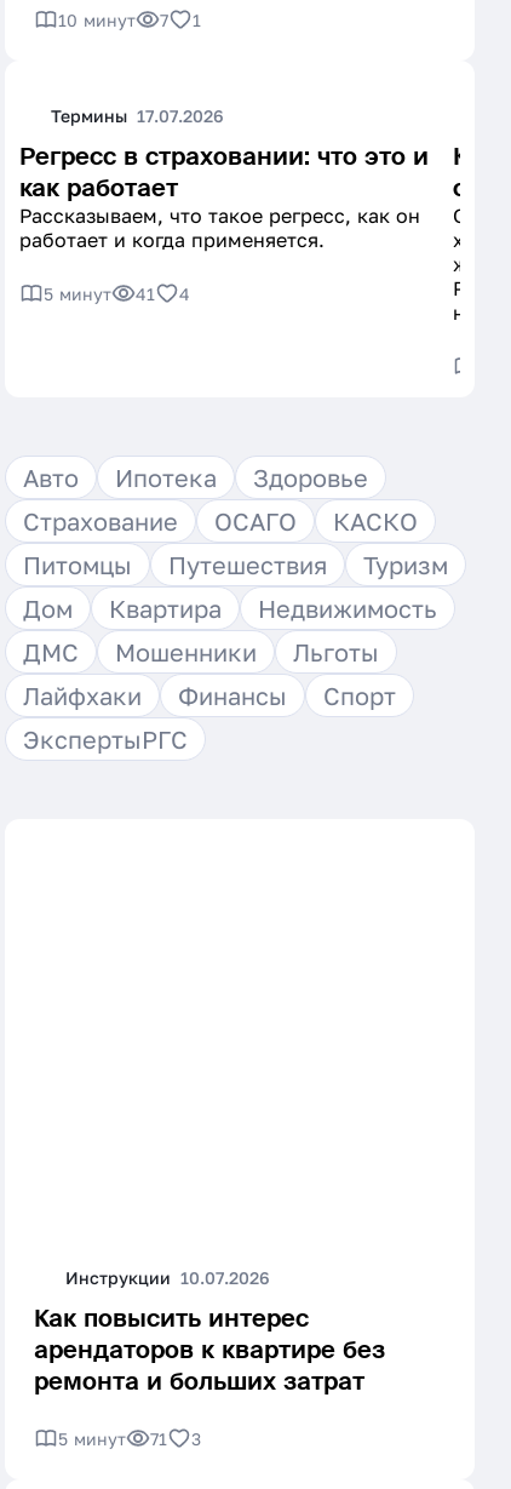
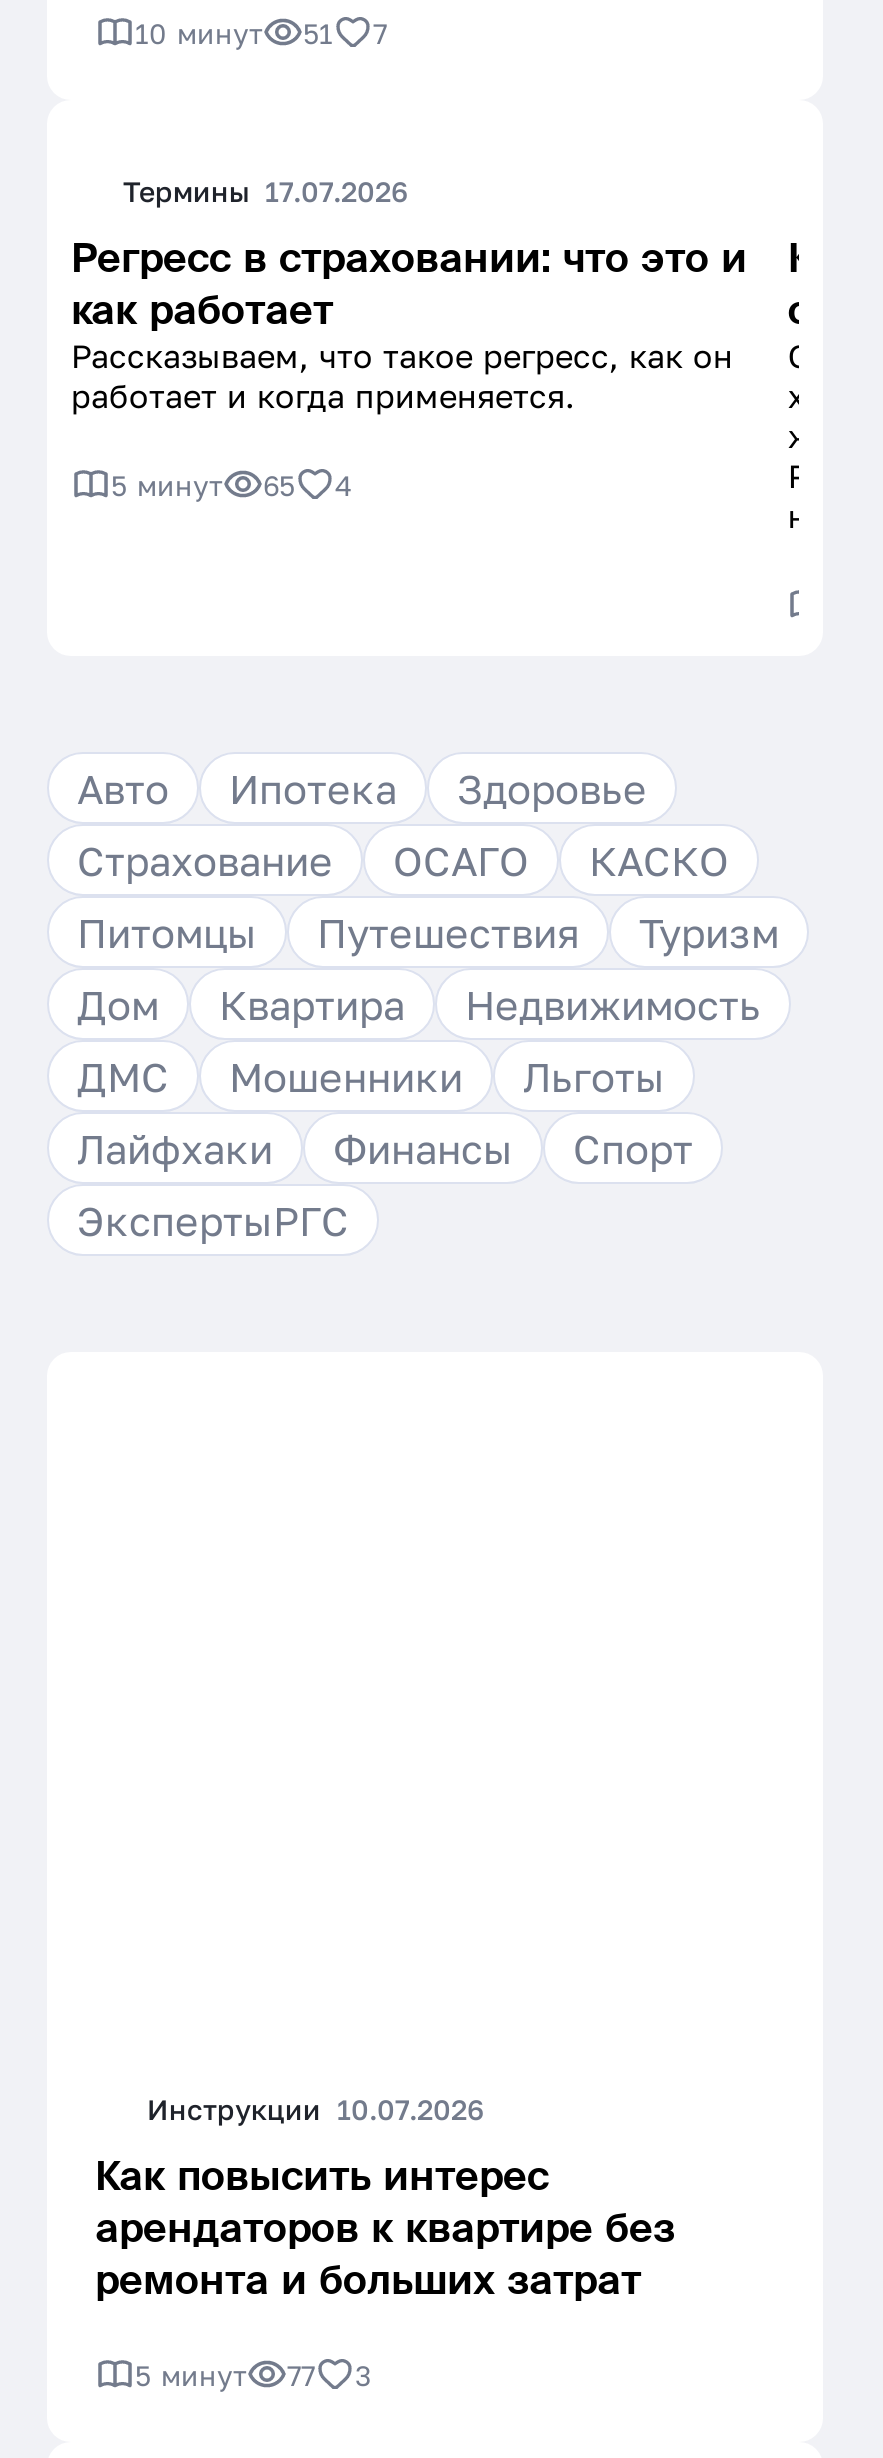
[193,9,201,30] 1 -> none
none -> [303,15,333,49] 51
[44,283,190,303] 5 минут 41 4 -> [111,467,353,501] 5 минут 65 4
[58,1428,201,1448] 5 минут 71 3 -> [135,2357,371,2391] 5 минут 77 3

